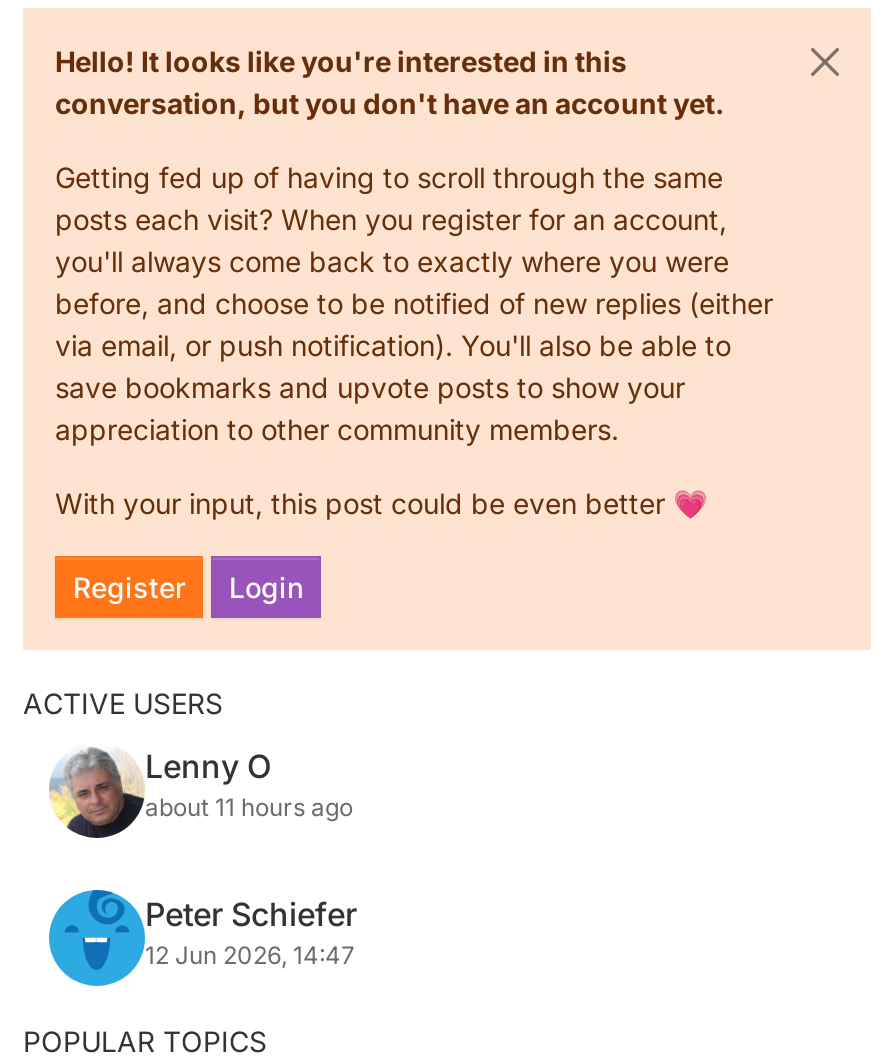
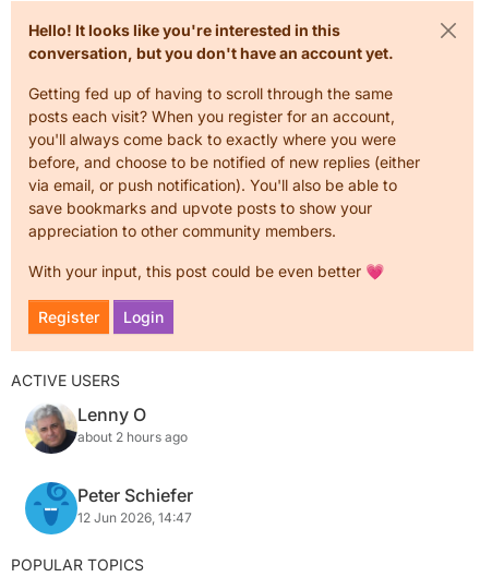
[145,792,353,822] about 11 hours ago -> [77,428,188,445] about 2 hours ago

